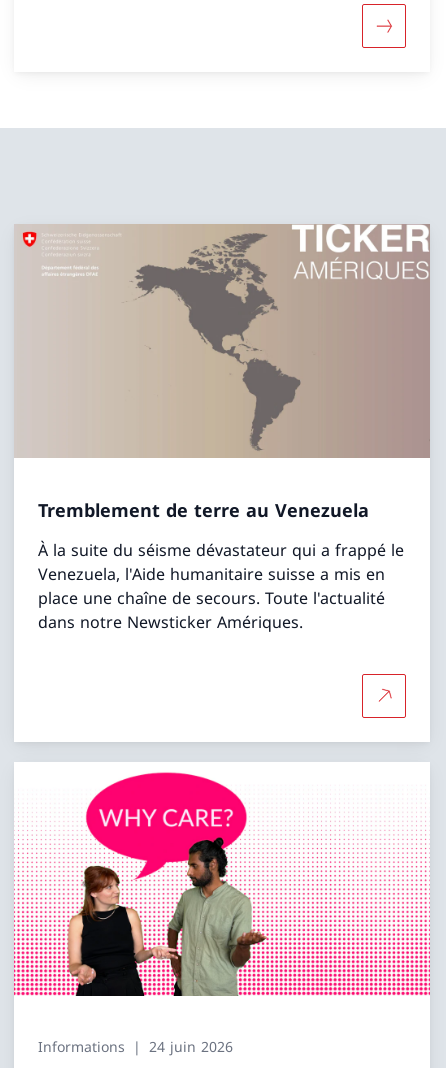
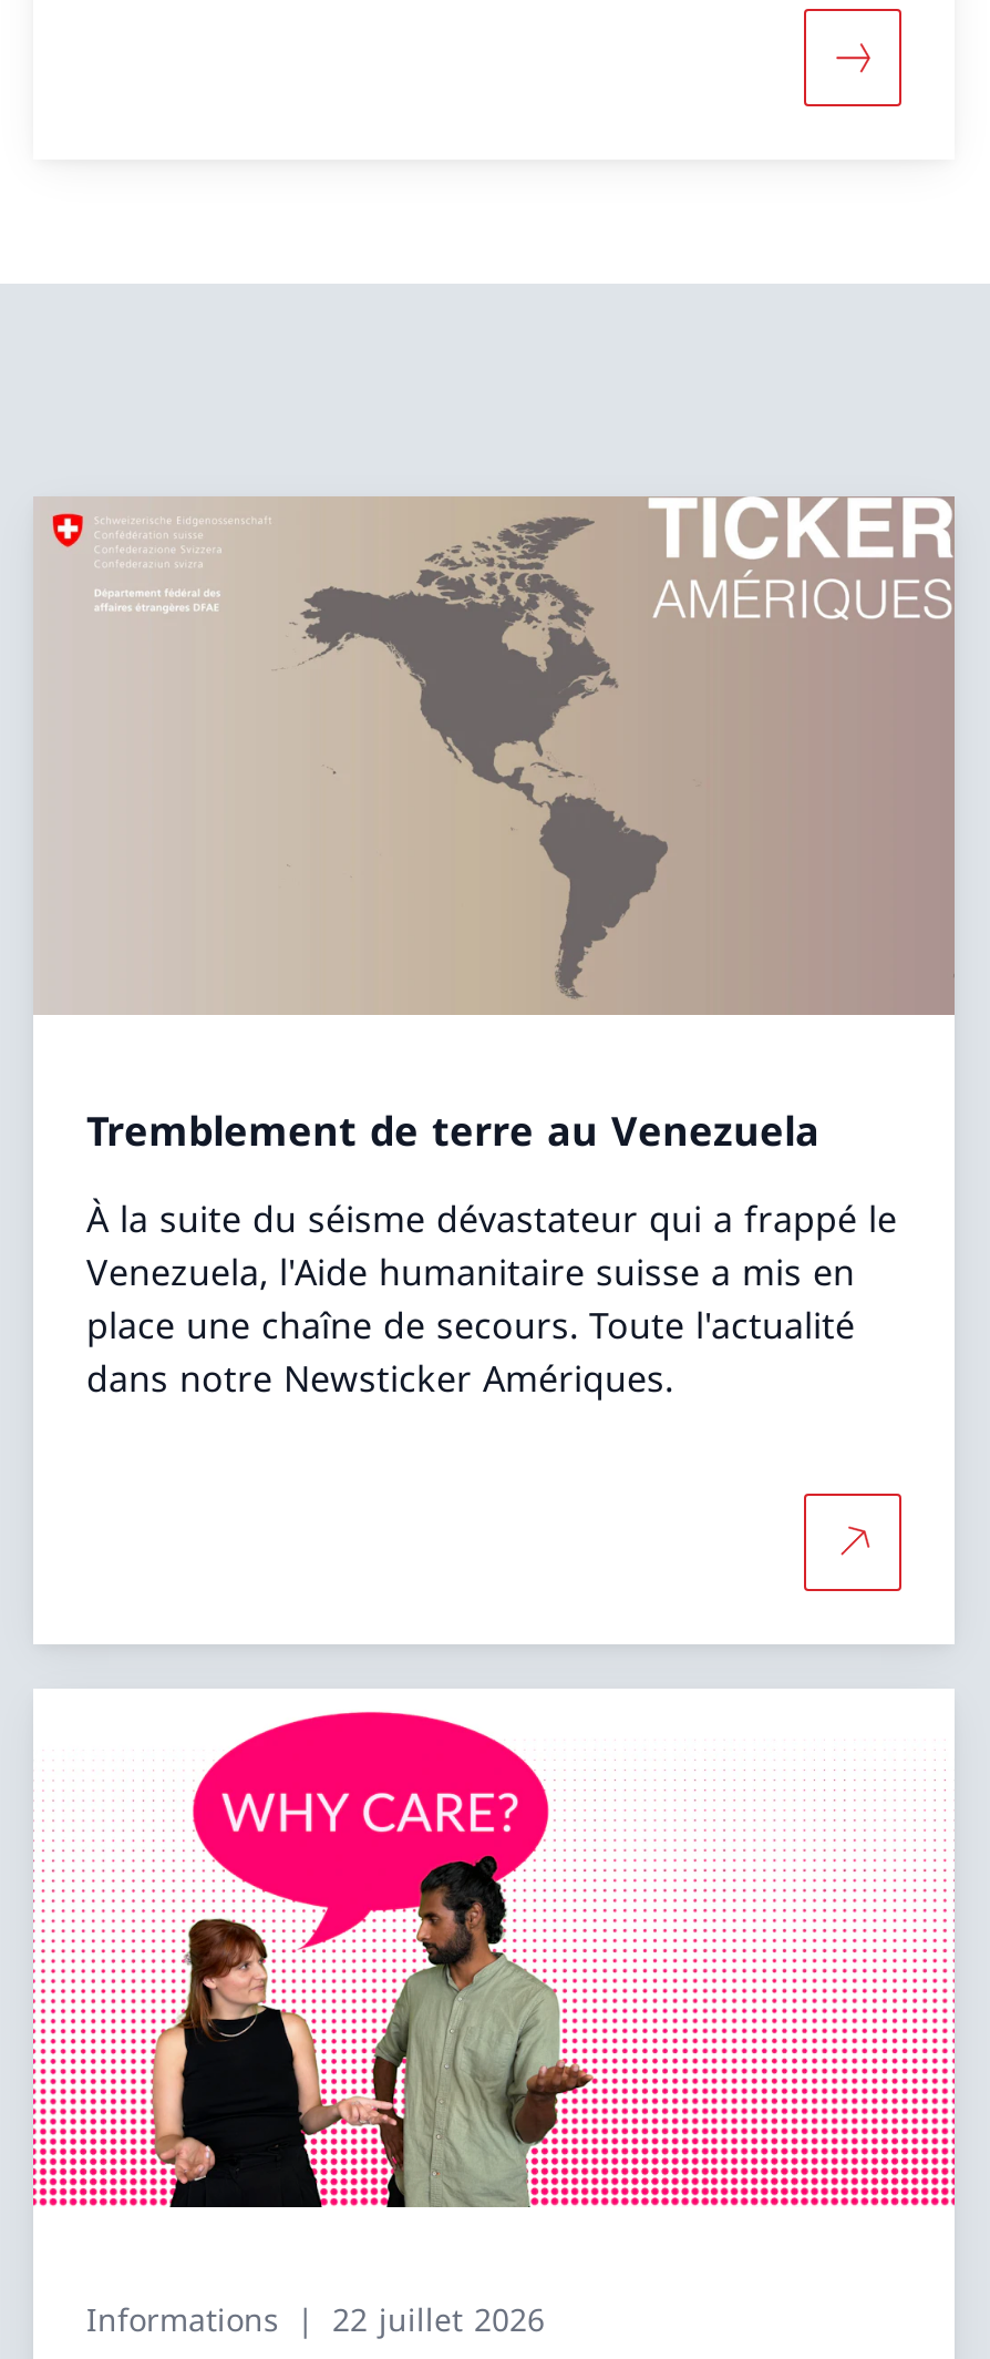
[38,1037,233,1056] Informations 24 juin 2026 -> [86,2298,545,2340] Informations 22 juillet 2026

